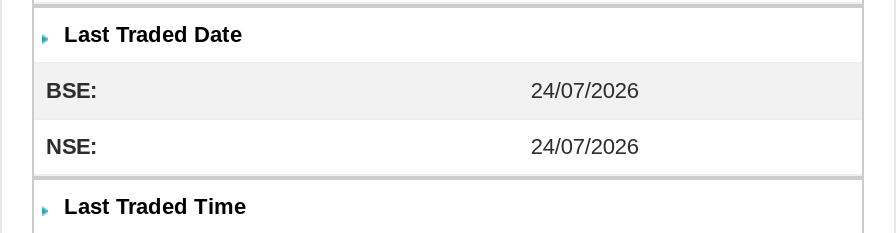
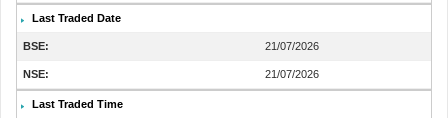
[531,77,639,101] 24/07/2026 -> [265,40,319,52] 21/07/2026
[531,133,639,157] 24/07/2026 -> [265,68,319,80] 21/07/2026

